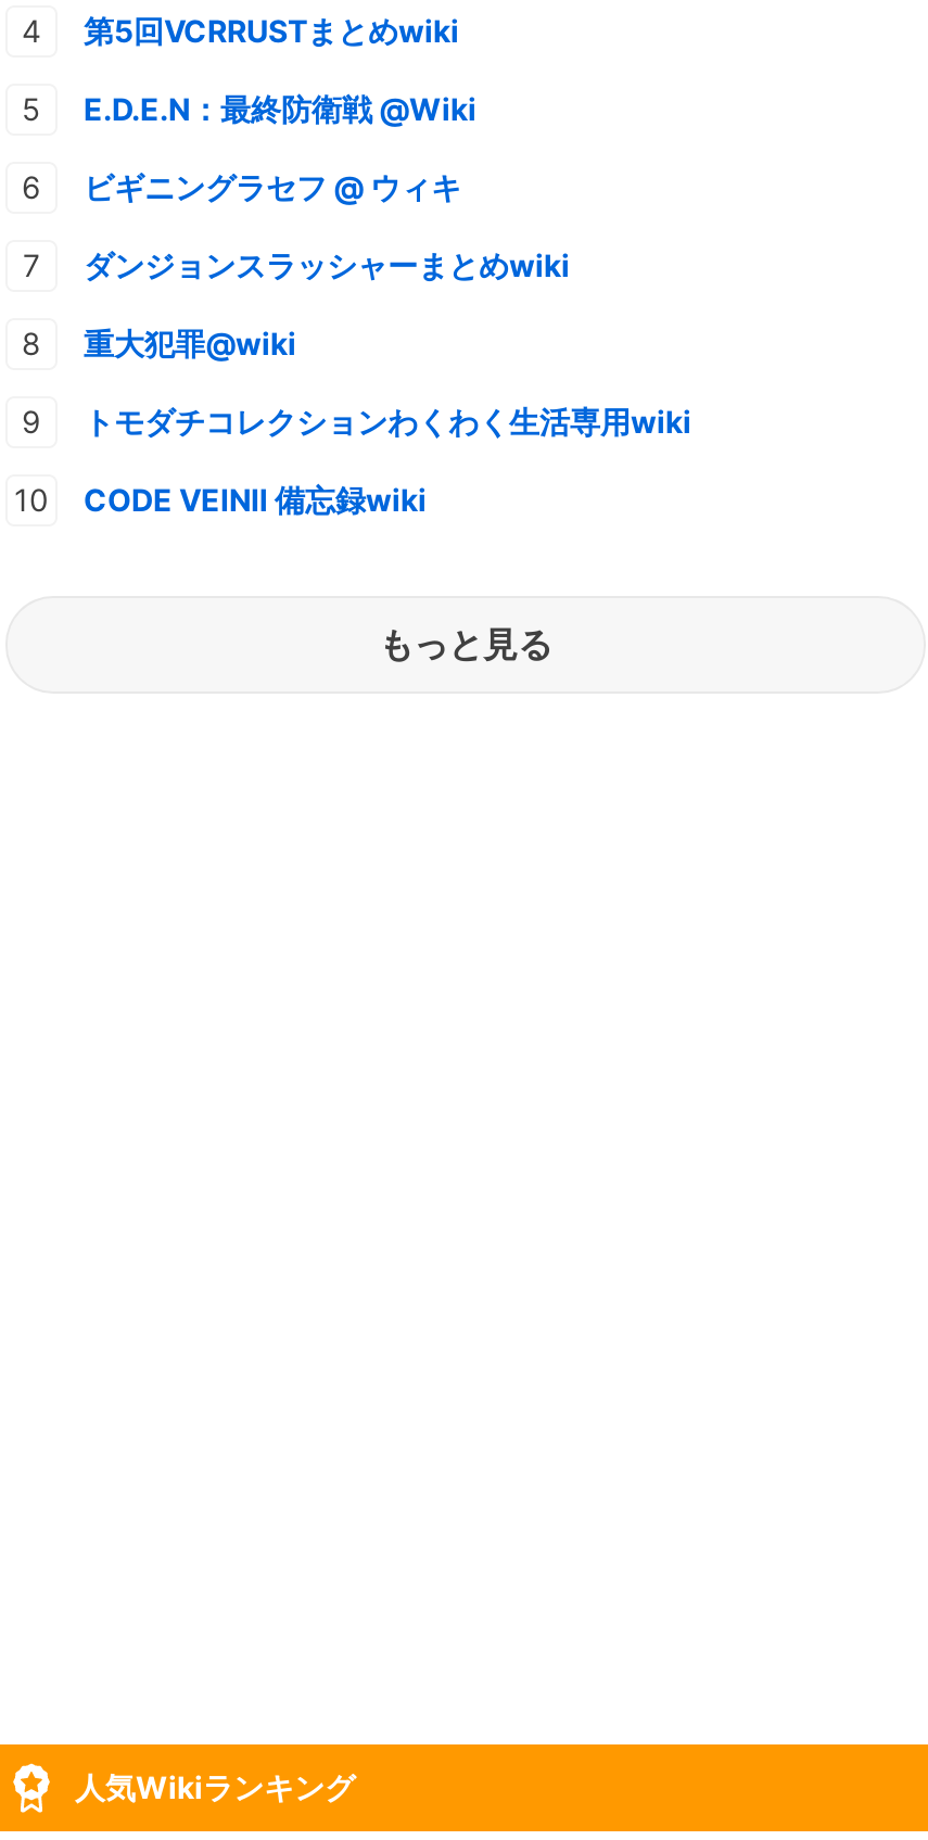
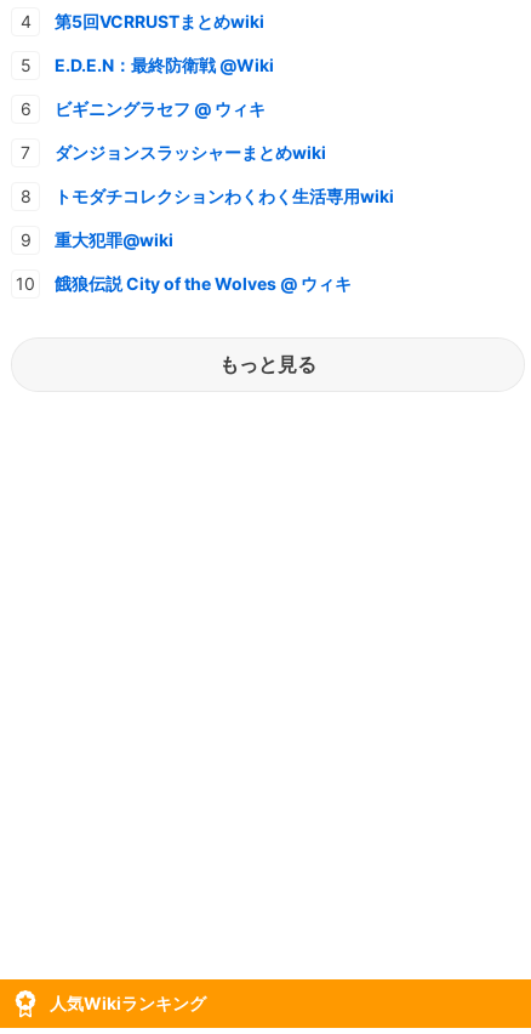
moved [84,324,296,361] -> [55,229,173,250]: 重大犯罪@wiki
moved [84,402,691,439] -> [55,185,394,206]: トモダチコレクションわくわく生活専用wiki
[84,480,427,517] CODE VEINⅡ 備忘録wiki -> [55,273,352,293] 餓狼伝説 City of the Wolves @ ウィキ

